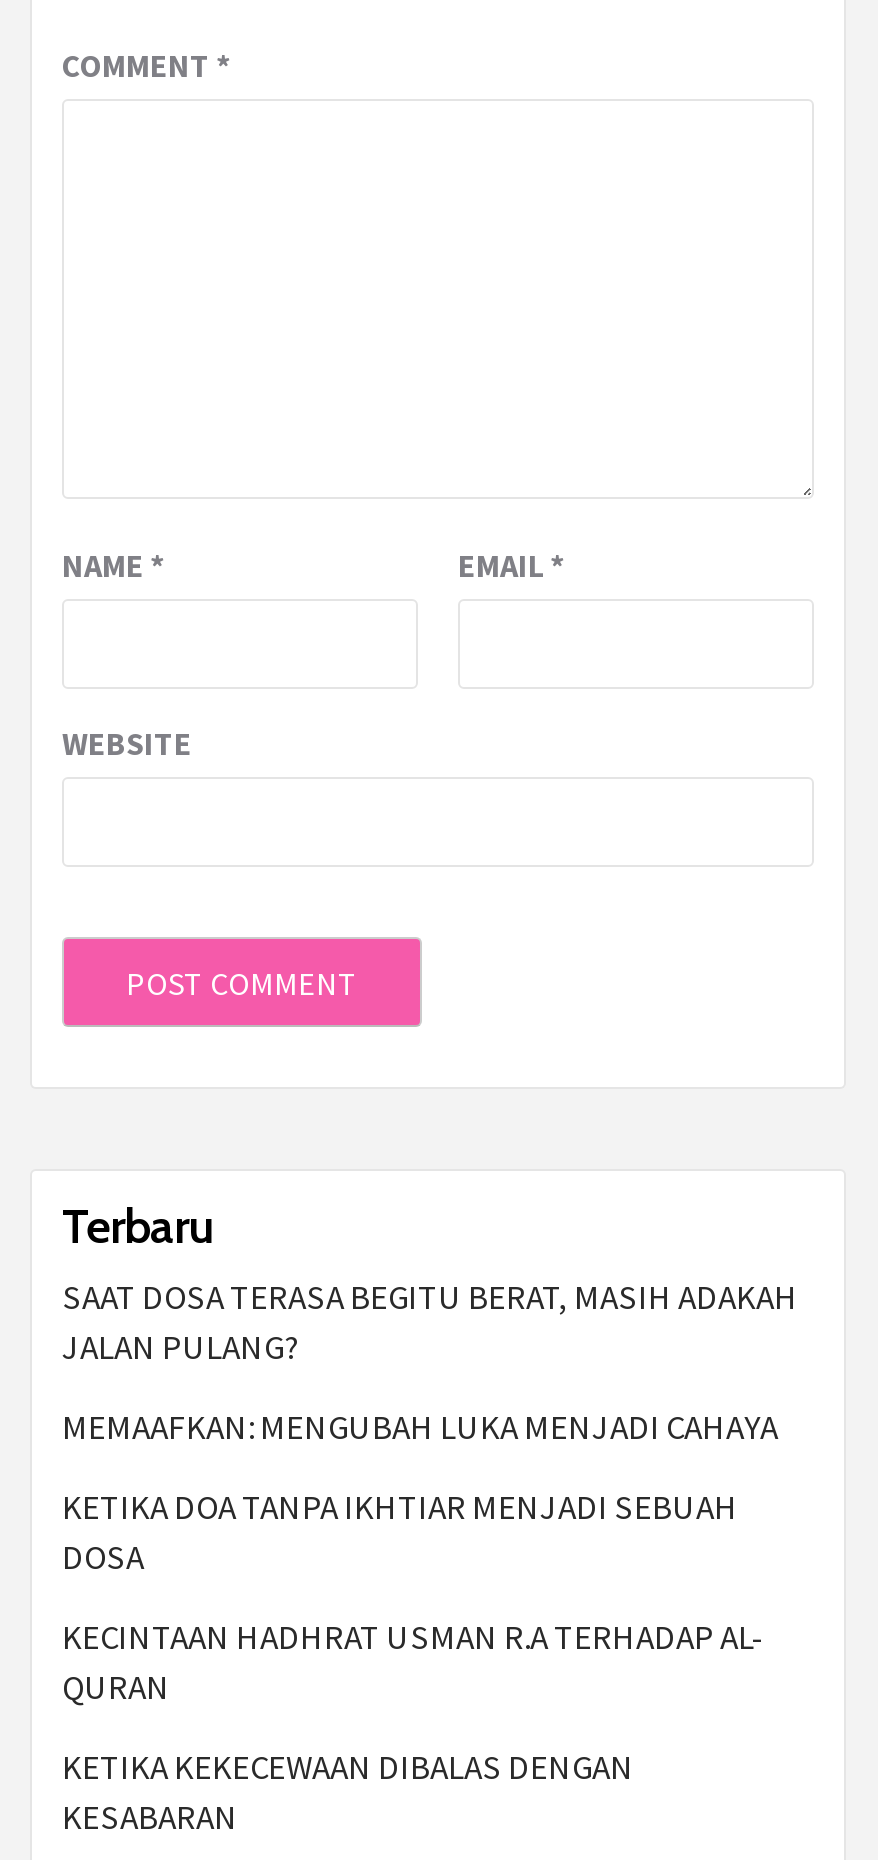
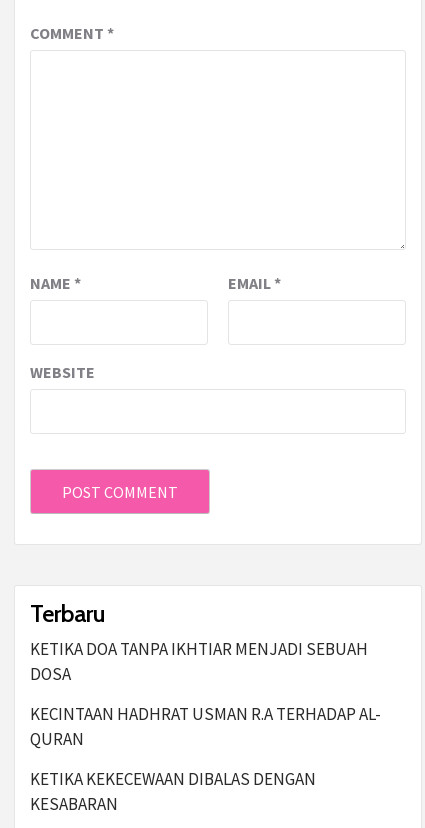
[62,1276,798,1450] SAAT DOSA TERASA BEGITU BERAT, MASIH ADAKAH | JALAN PULANG? | MEMAAFKAN: MENGUBAH LUKA MENJADI CAHAYA -> none

